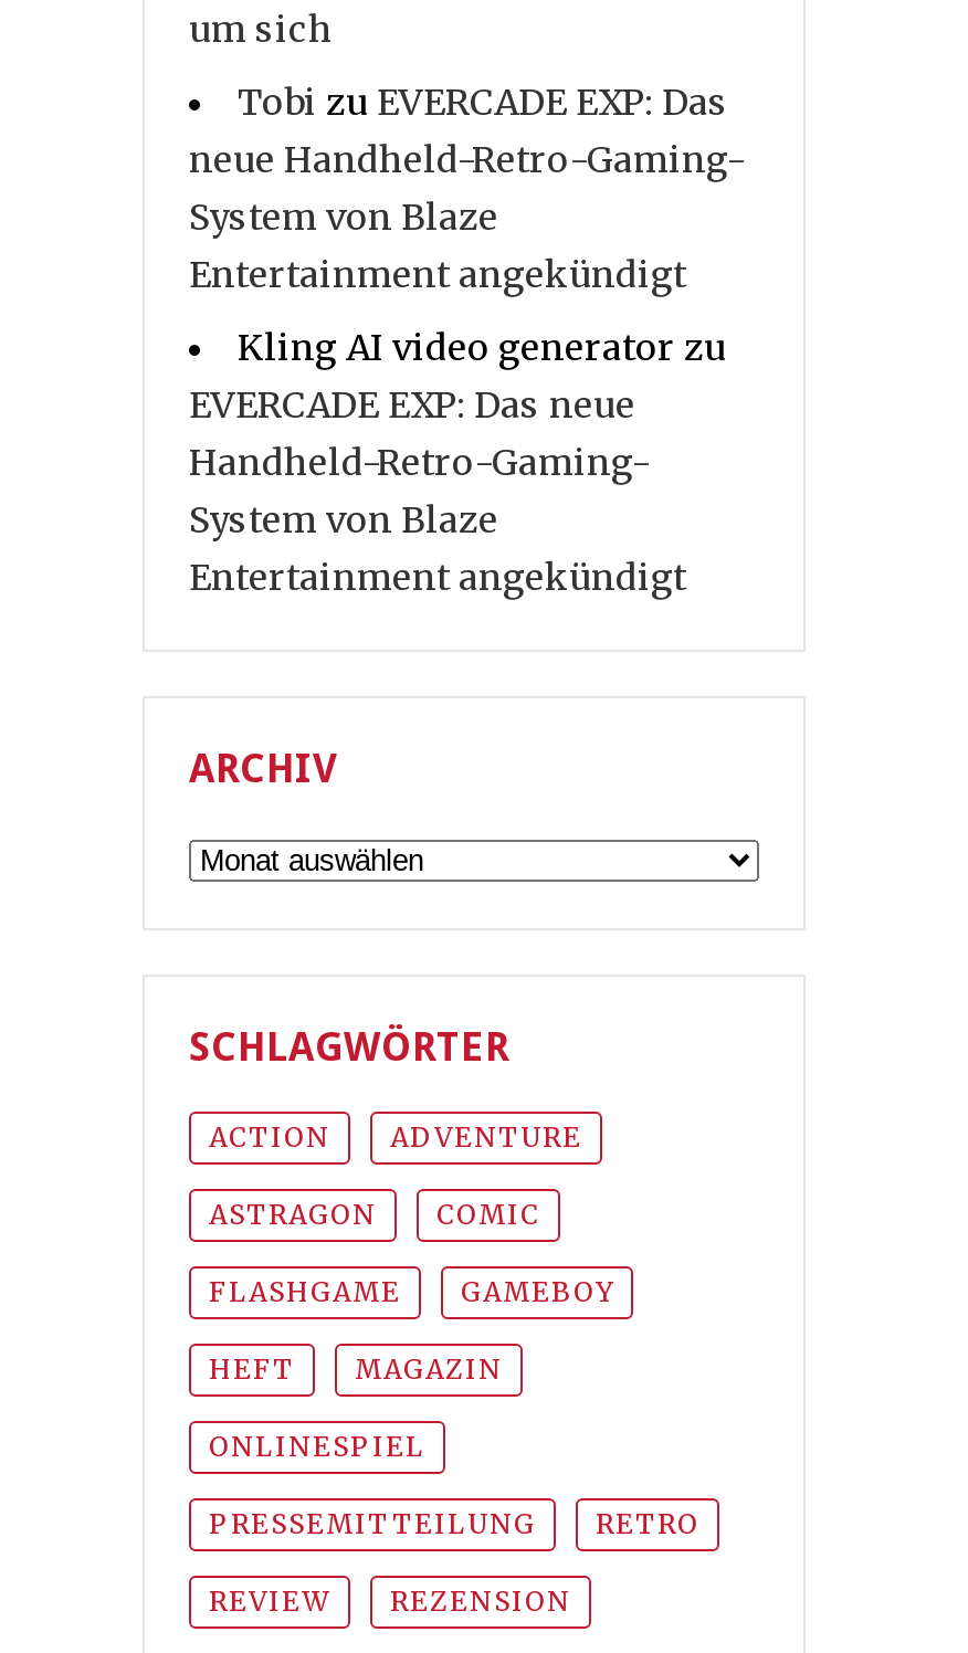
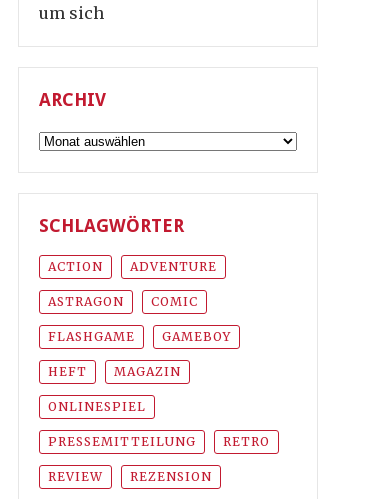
[189,81,744,600] Tobi zu EVERCADE EXP: Das | neue Handheld-Retro-Gaming- | System von Blaze | Entertainment angekündigt | Kling AI video generator zu | EVERCADE EXP: Das neue | Handheld-Retro-Gaming- | System von Blaze | Entertainment angekündigt -> none

